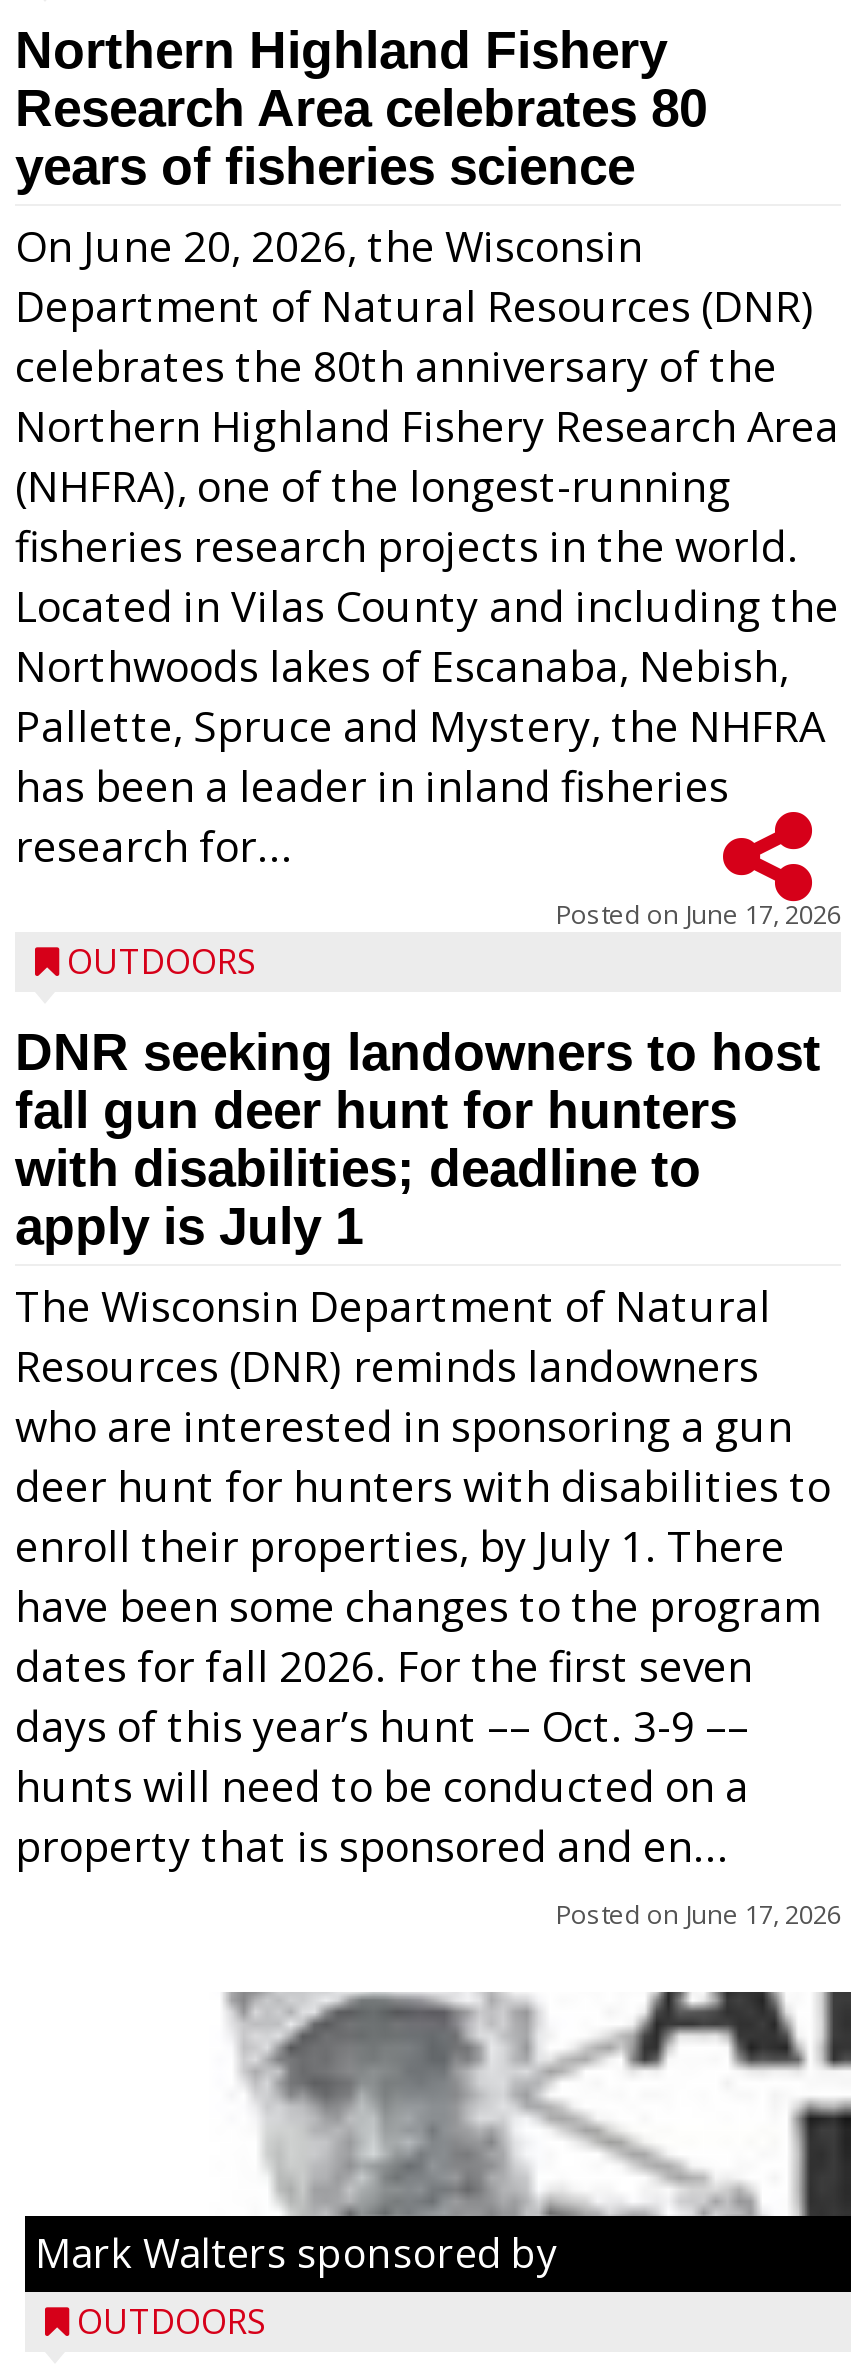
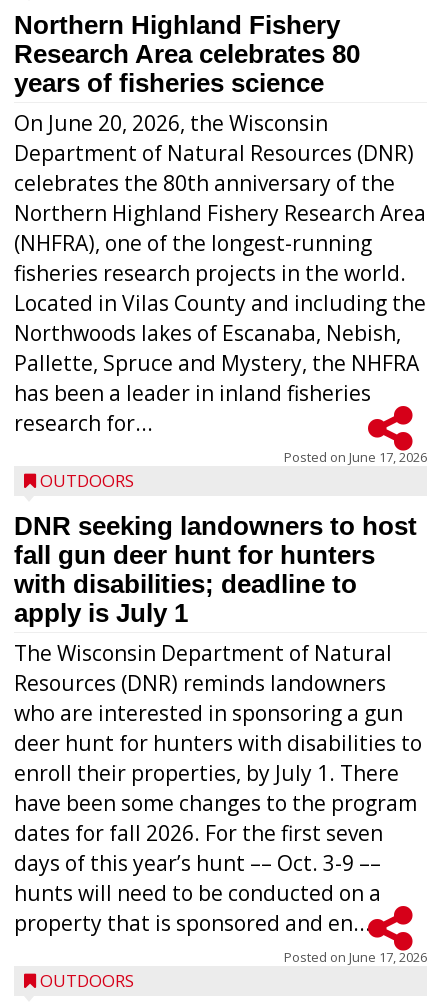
none -> [375,905,414,946] [image]
[35,1990,853,2296] [image] | Mark Walters sponsored by -> none

